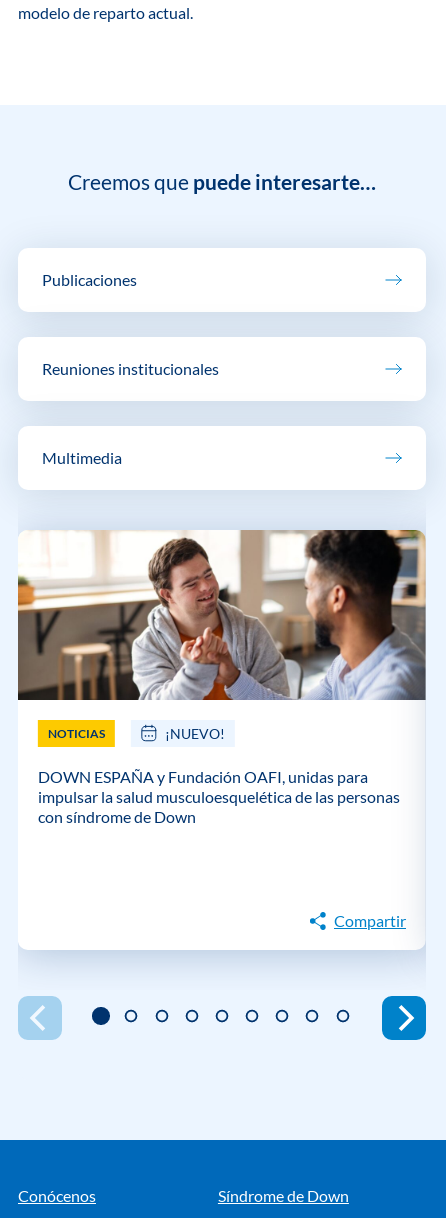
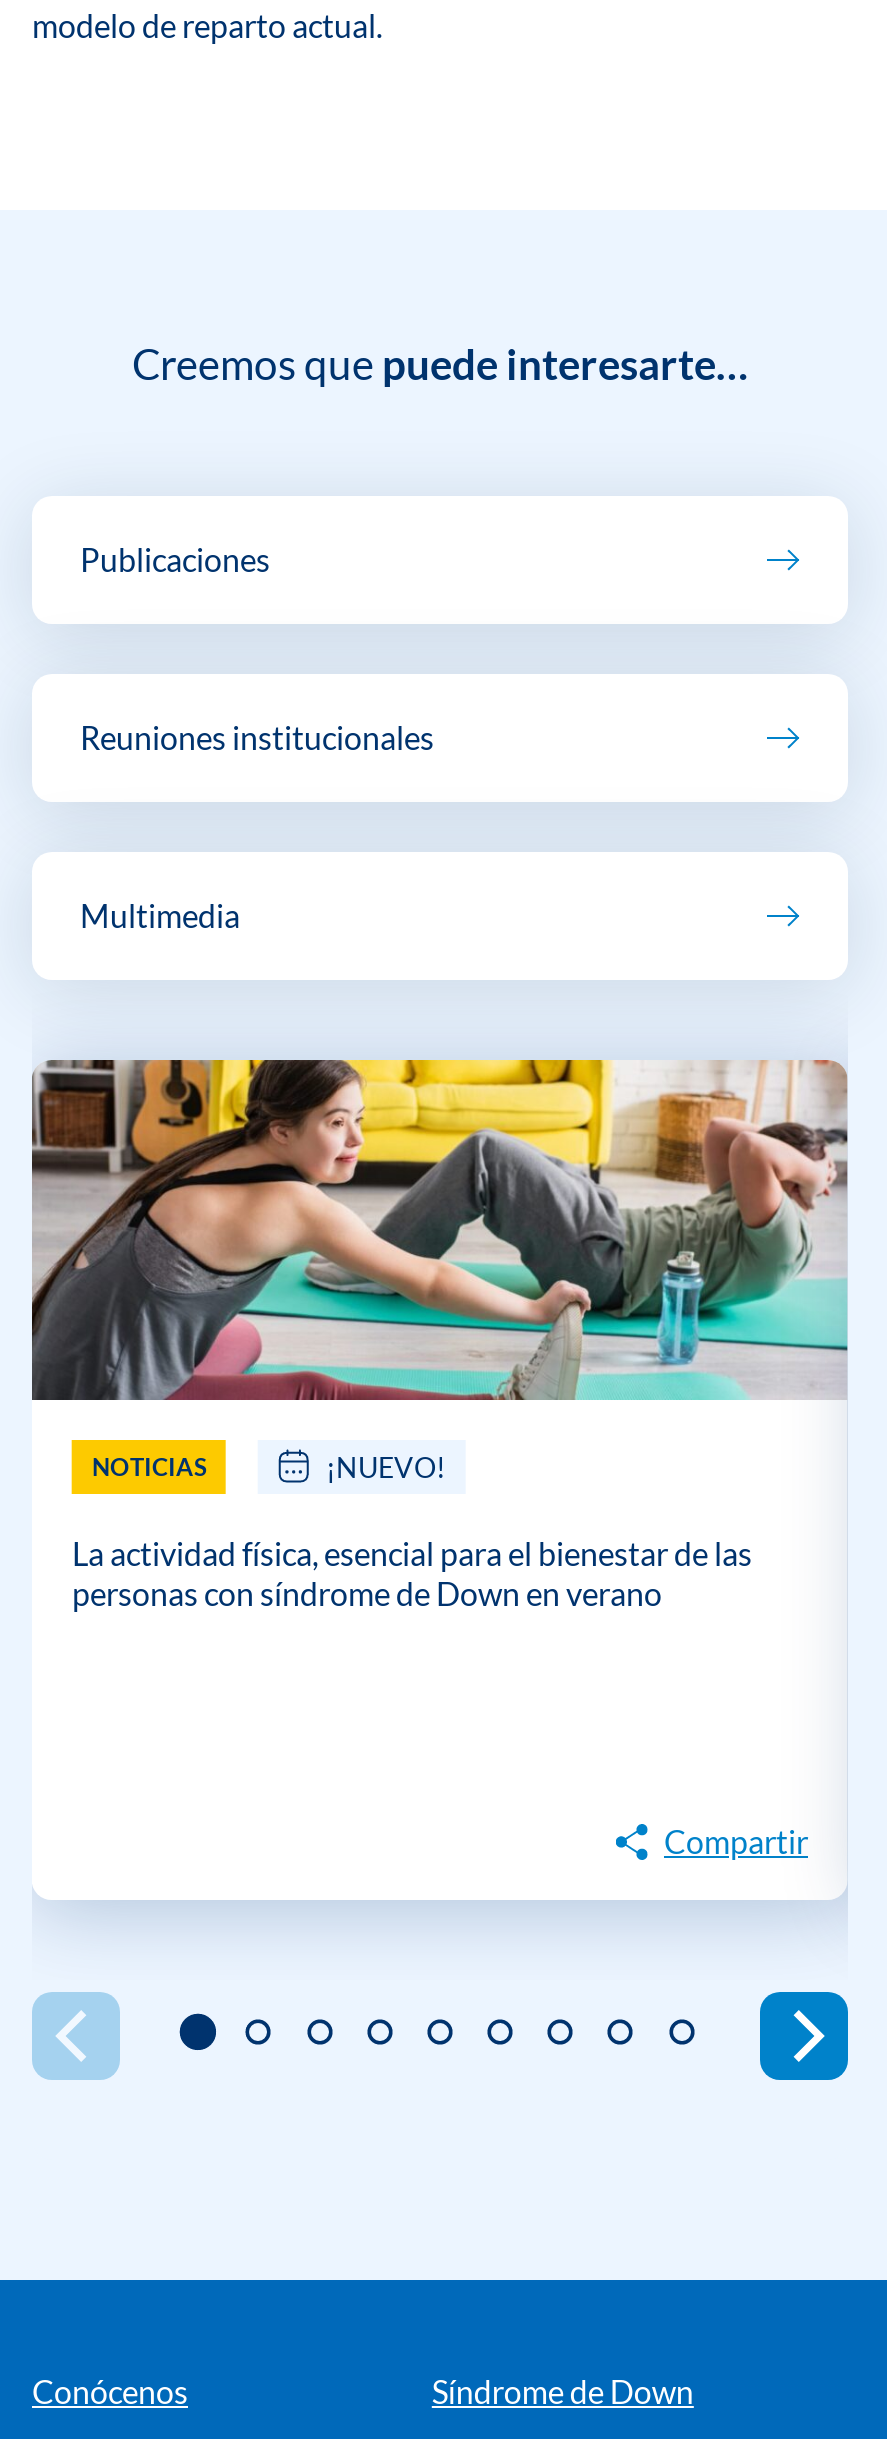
[17,529,426,700] [image] -> [30,1058,850,1402] [image]
[38,767,400,826] DOWN ESPAÑA y Fundación OAFI, unidas para | impulsar la salud musculoesquelética de las personas | con síndrome de Down -> [72,1534,752,1612] La actividad física, esencial para el bienestar de las | personas con síndrome de Down en verano

